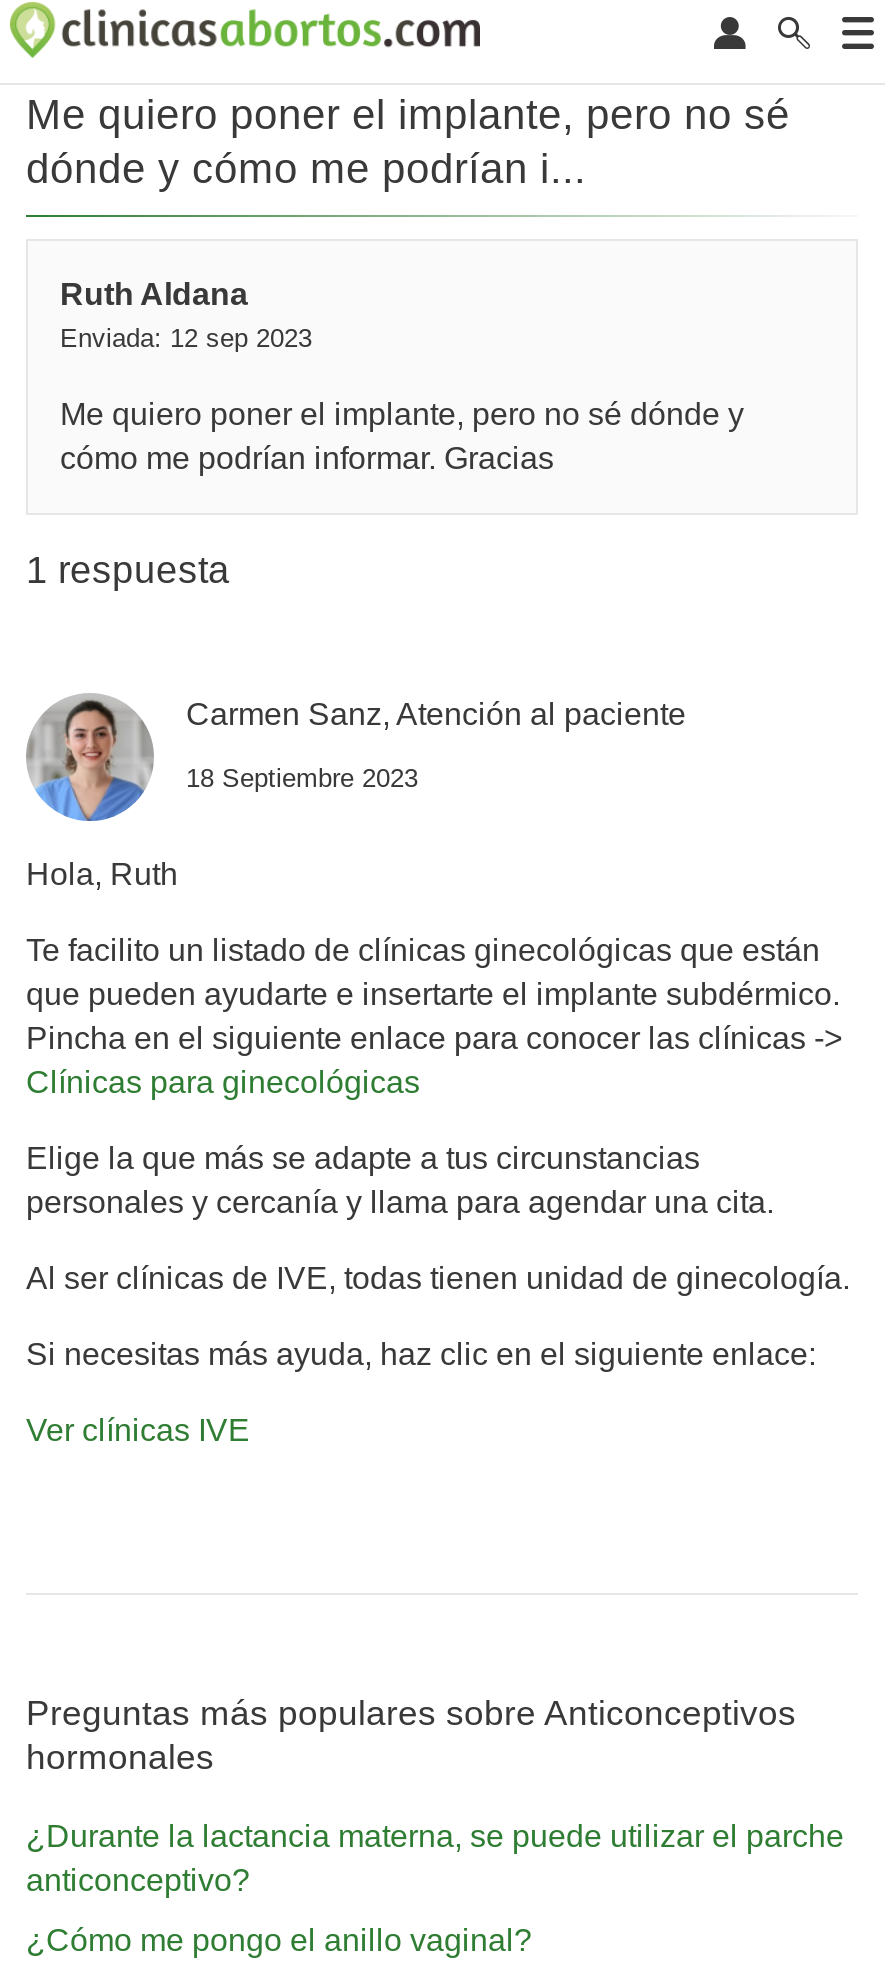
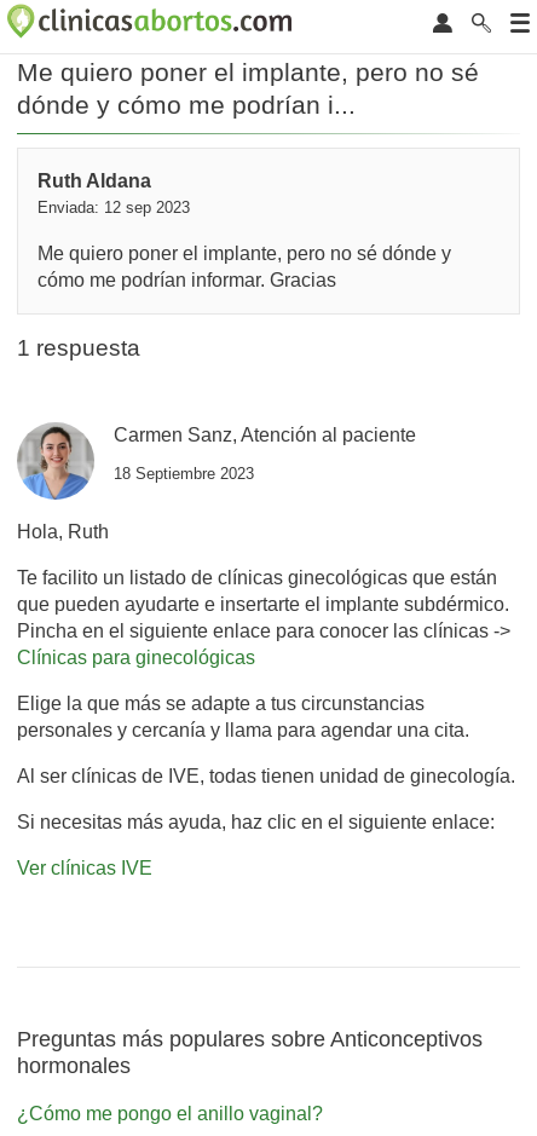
[26,1818,844,1896] ¿Durante la lactancia materna, se puede utilizar el parche | anticonceptivo? -> none

